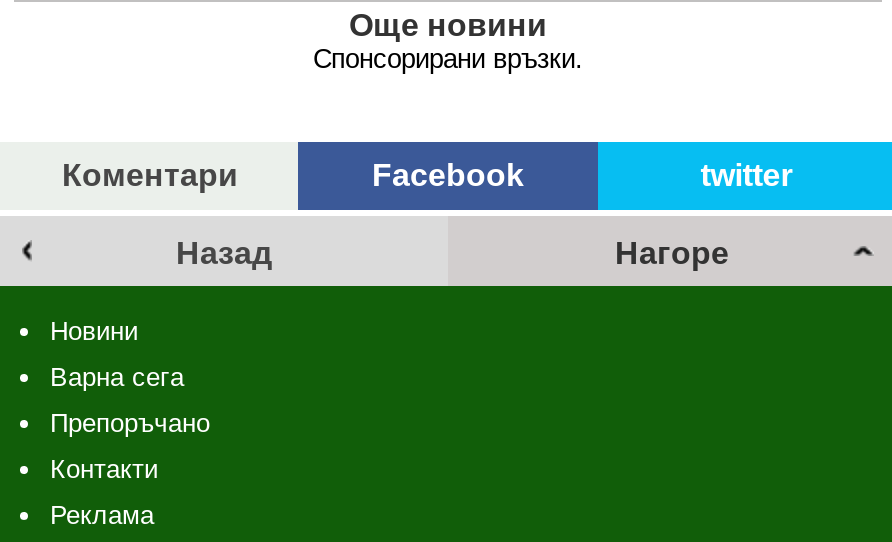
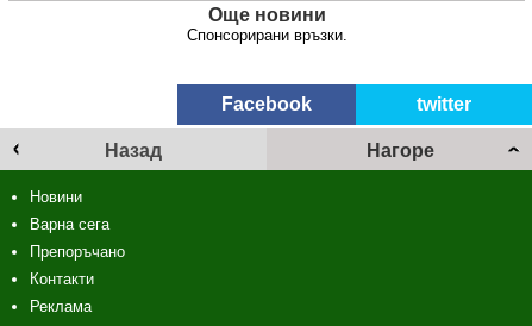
[62,158,238,192] Коментари -> none

